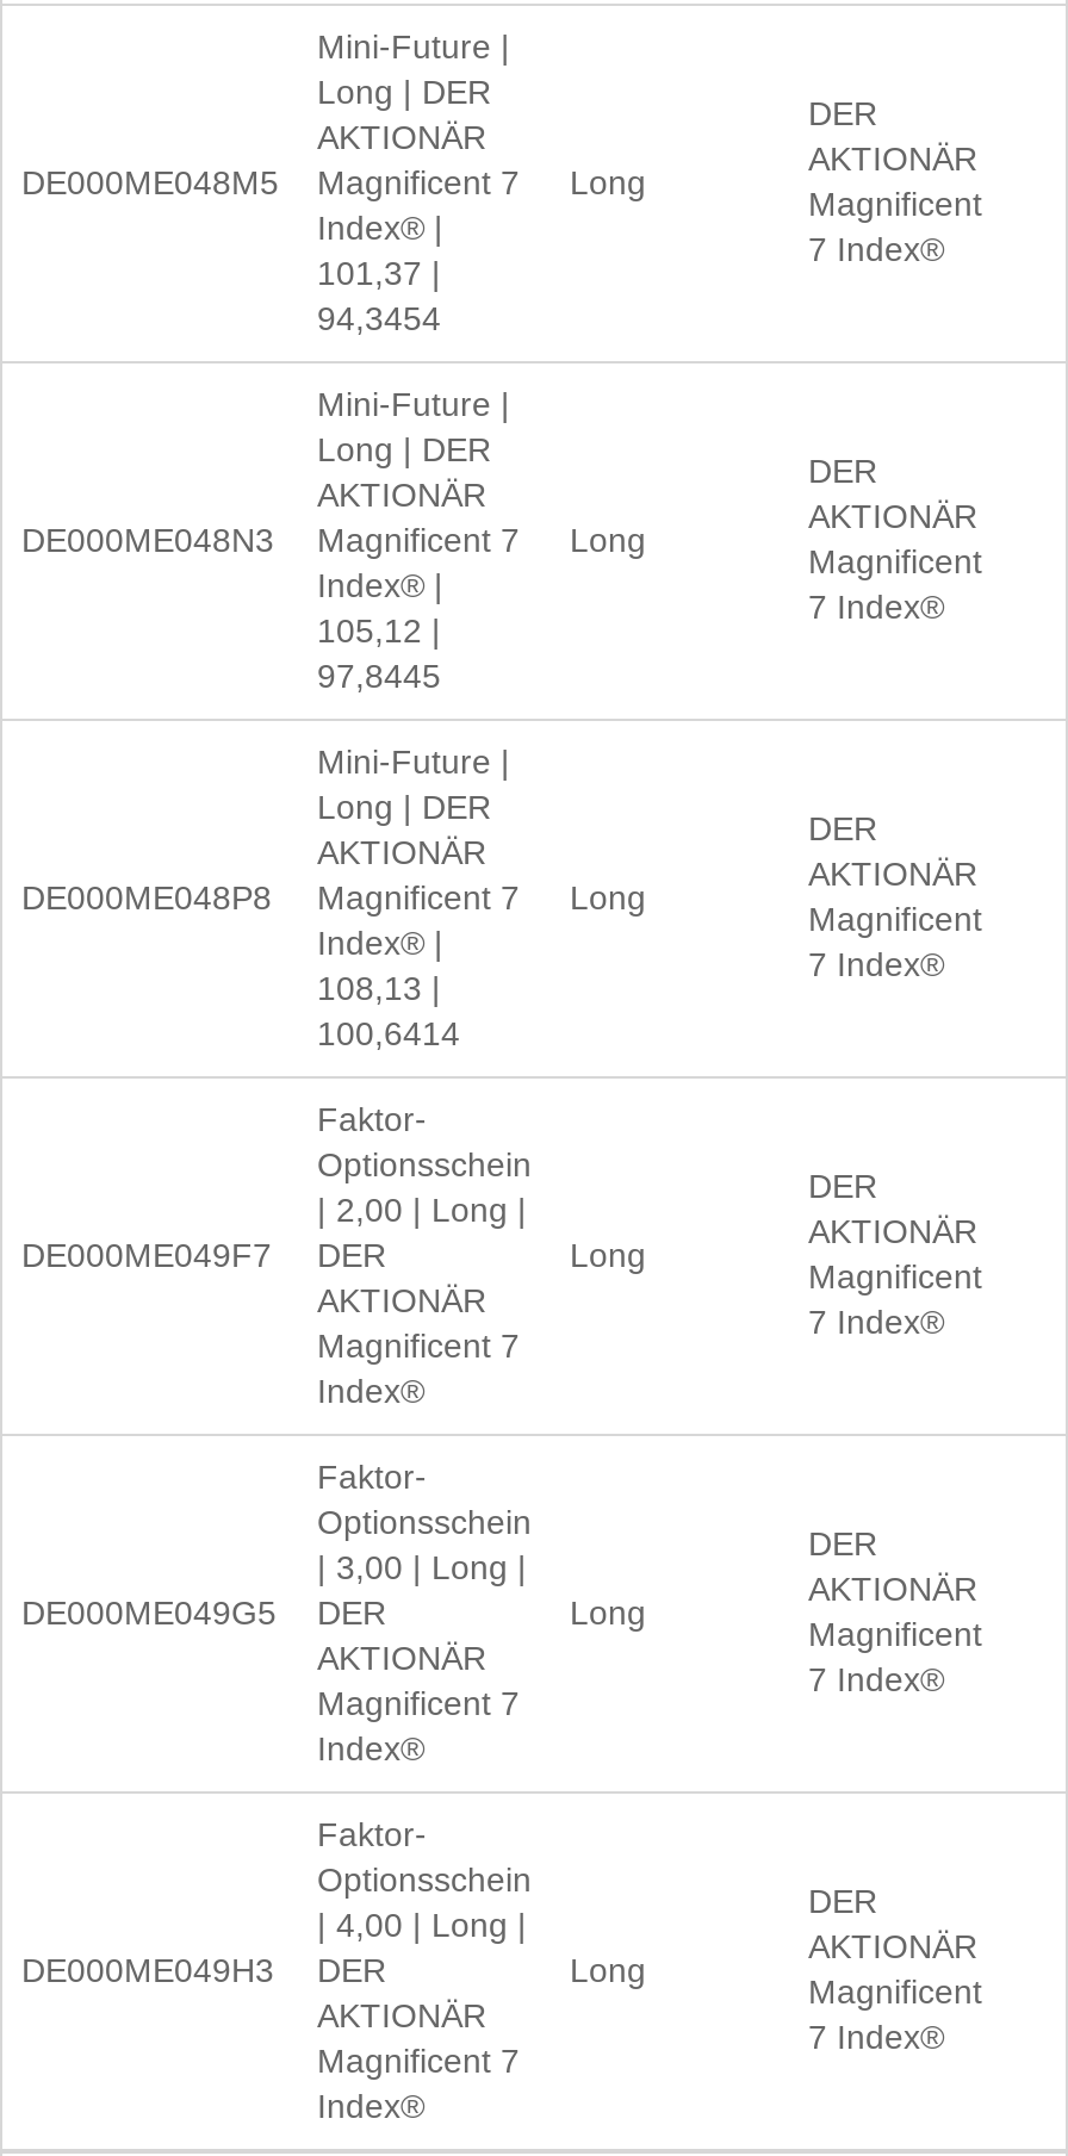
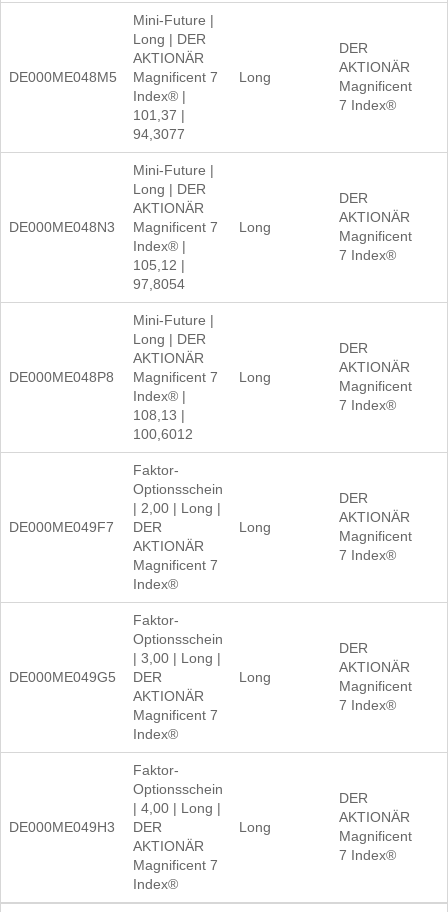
[317,300,441,338] 94,3454 -> [133,126,185,142] 94,3077
[317,658,441,696] 97,8445 -> [133,276,185,292] 97,8054
[317,1015,460,1053] 100,6414 -> [133,426,193,442] 100,6012

